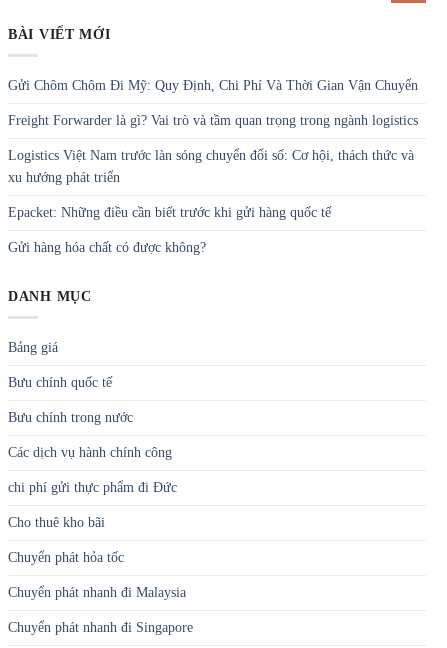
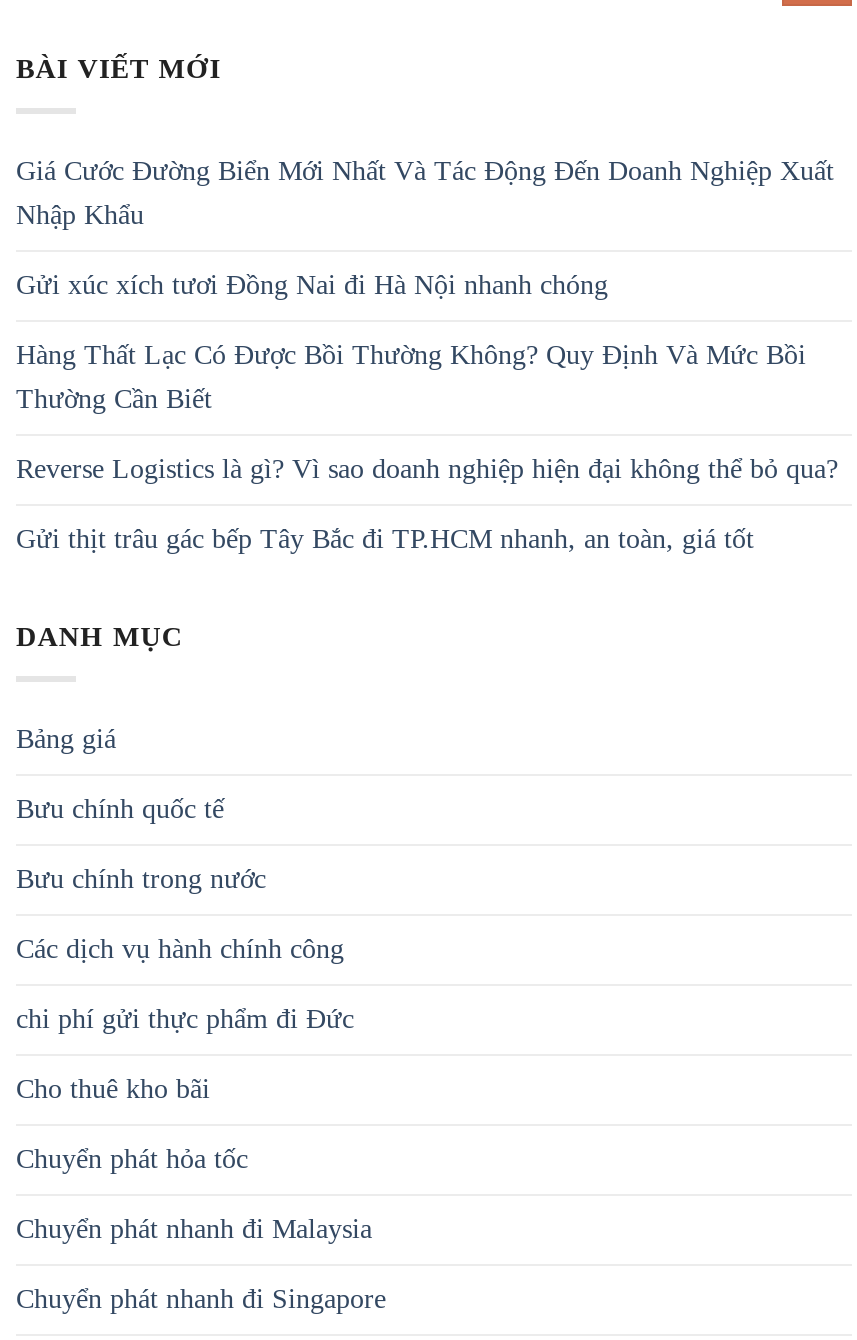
[8,78,418,255] Gửi Chôm Chôm Đi Mỹ: Quy Định, Chi Phí Và Thời Gian Vận Chuyển | Freight Forwarder là gì? Vai trò và tầm quan trọng trong ngành logistics | Logistics Việt Nam trước làn sóng chuyển đổi số: Cơ hội, thách thức và | xu hướng phát triển | Epacket: Những điều cần biết trước khi gửi hàng quốc tế | Gửi hàng hóa chất có được không? -> [16,156,838,554] Giá Cước Đường Biển Mới Nhất Và Tác Động Đến Doanh Nghiệp Xuất | Nhập Khẩu | Gửi xúc xích tươi Đồng Nai đi Hà Nội nhanh chóng | Hàng Thất Lạc Có Được Bồi Thường Không? Quy Định Và Mức Bồi | Thường Cần Biết | Reverse Logistics là gì? Vì sao doanh nghiệp hiện đại không thể bỏ qua? | Gửi thịt trâu gác bếp Tây Bắc đi TP.HCM nhanh, an toàn, giá tốt

